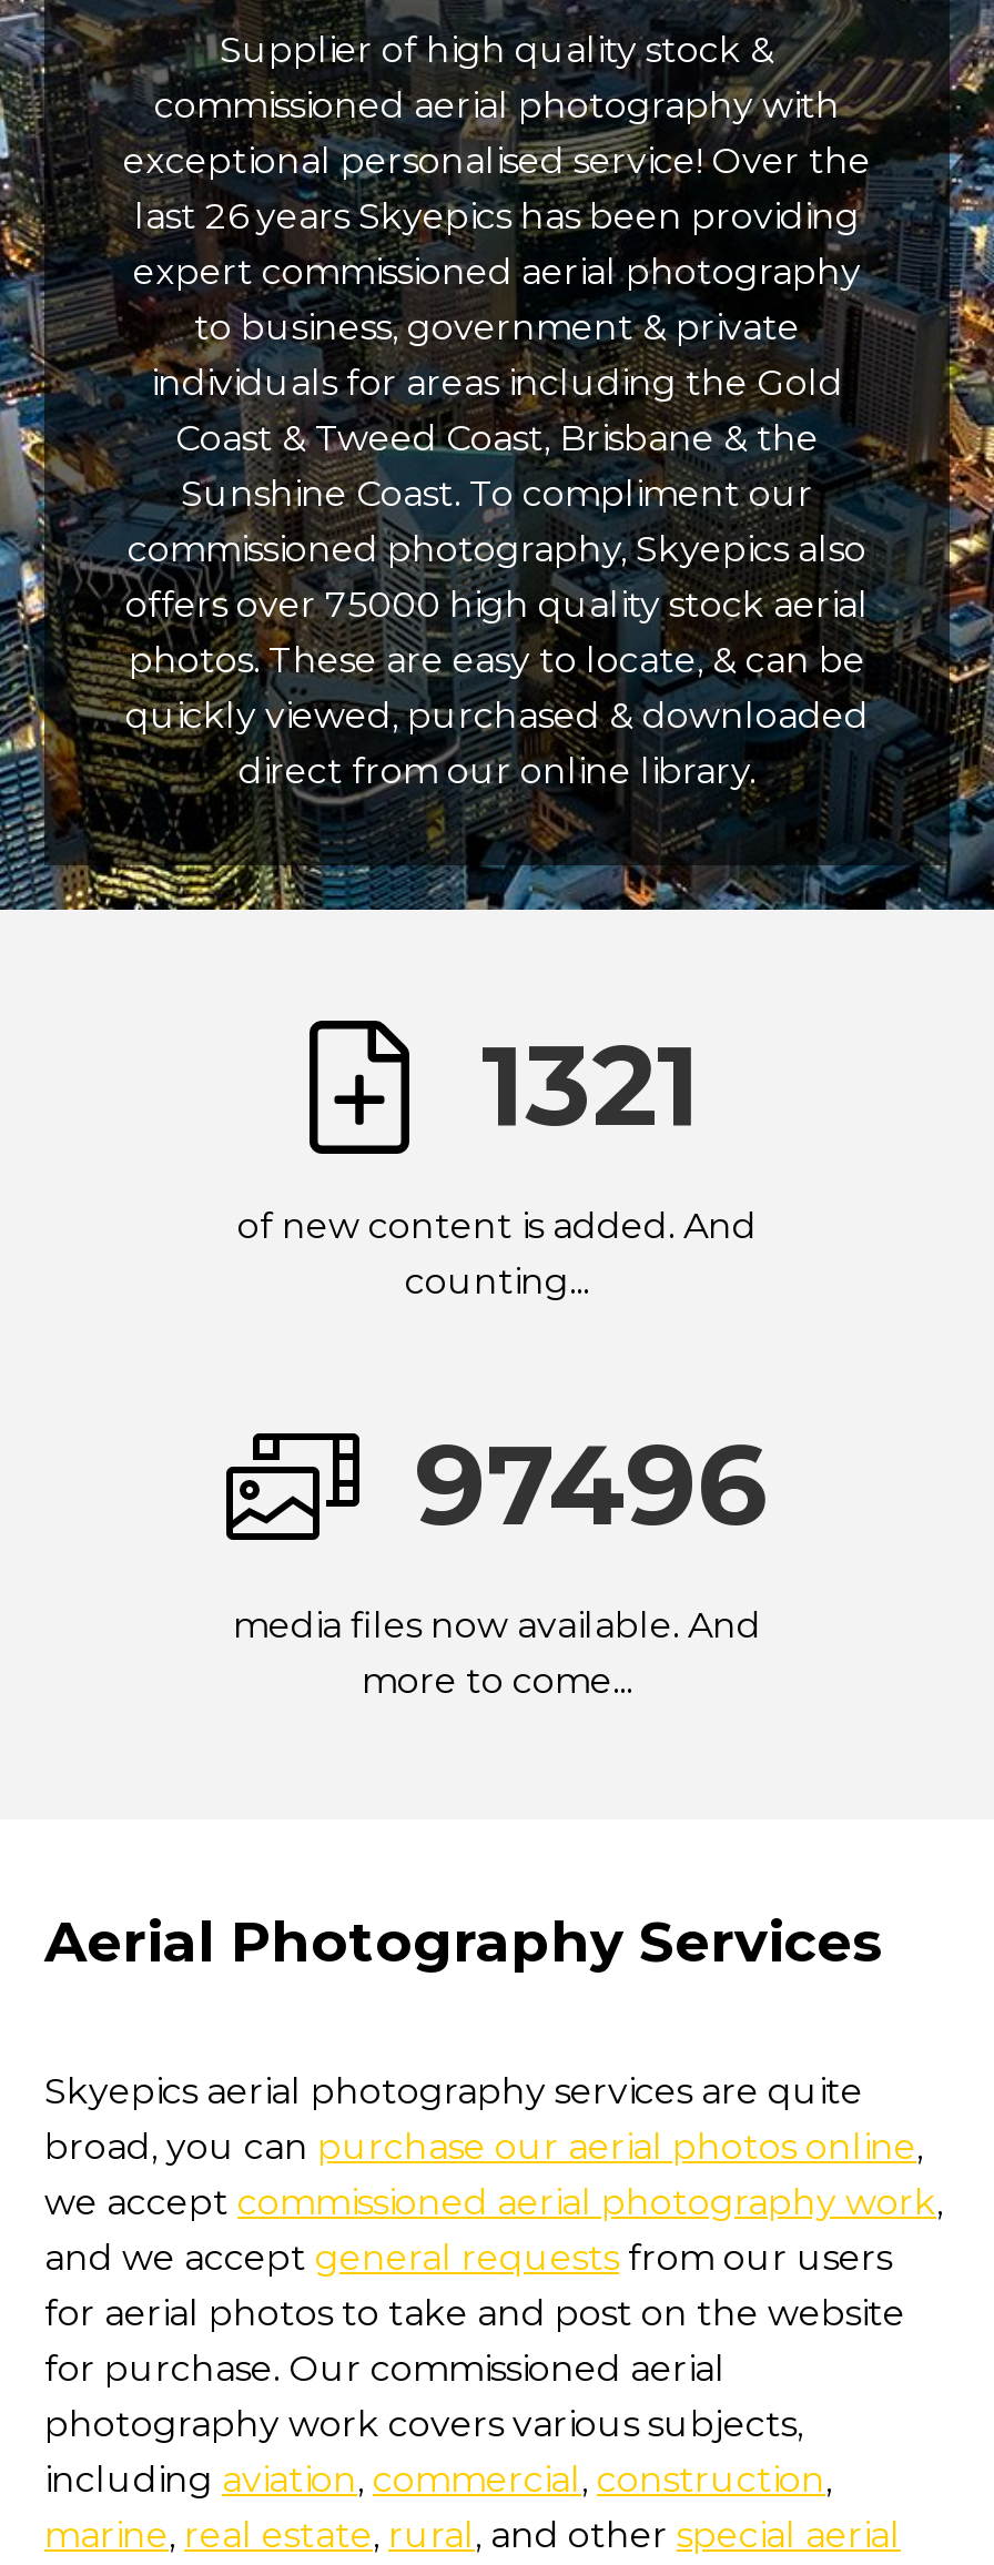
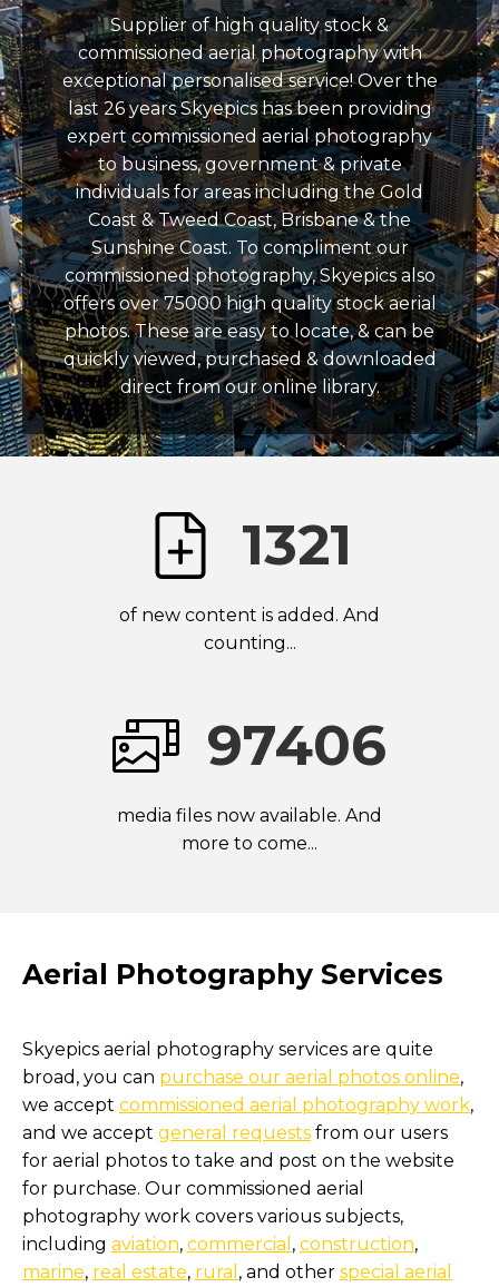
[415,1419,768,1554] 97496 -> [207,712,387,780] 97406

